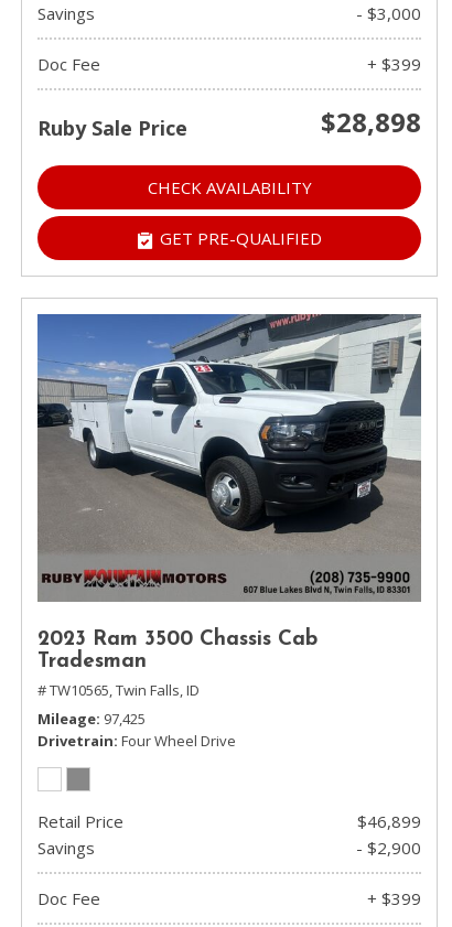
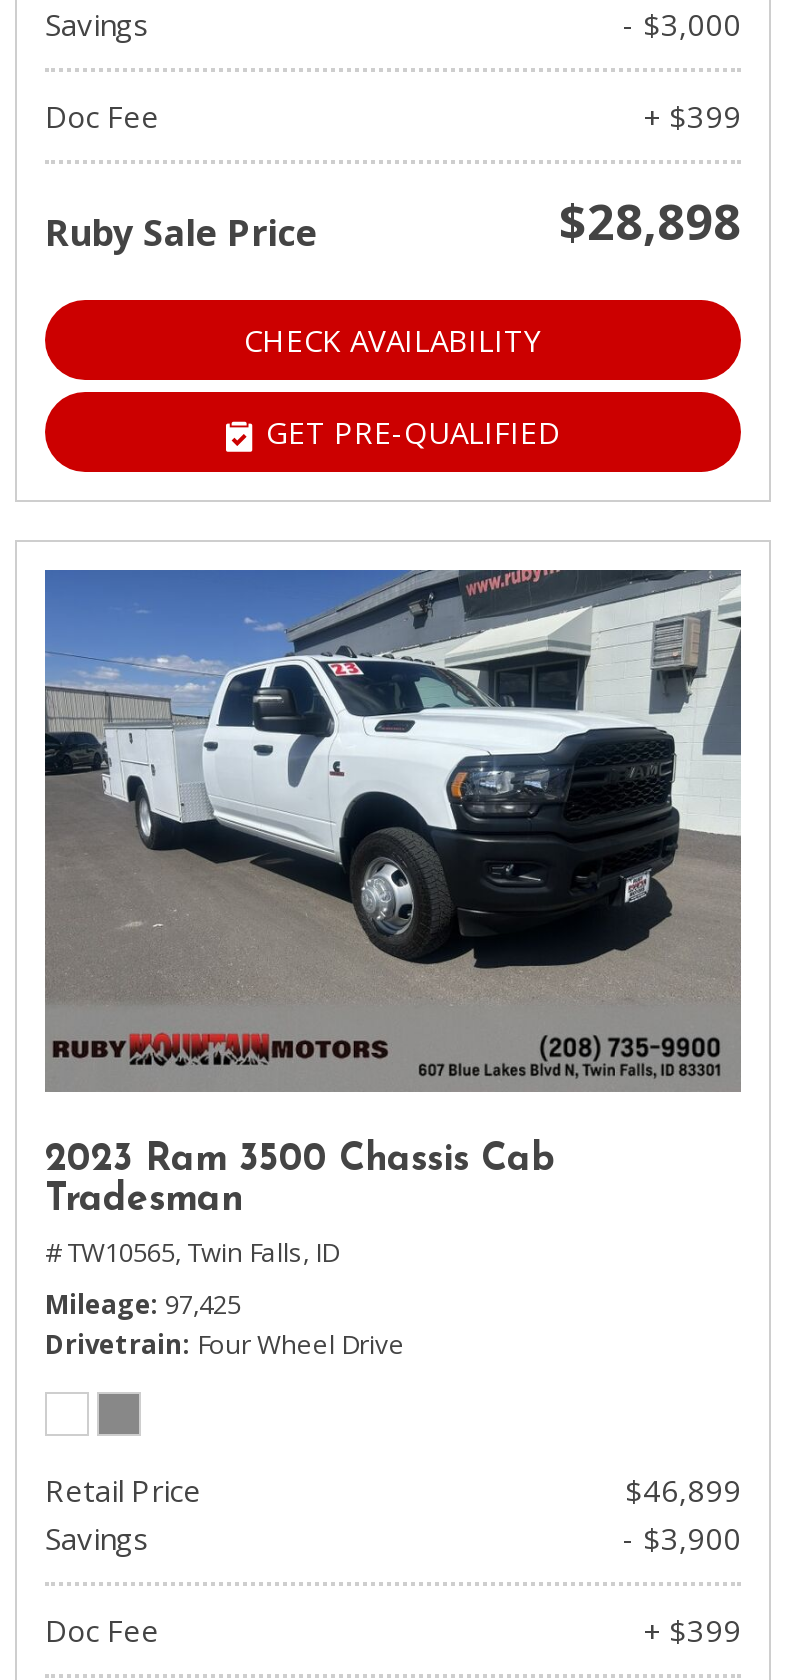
[356,837,421,859] - $2,900 -> [623,1518,741,1558] - $3,900

